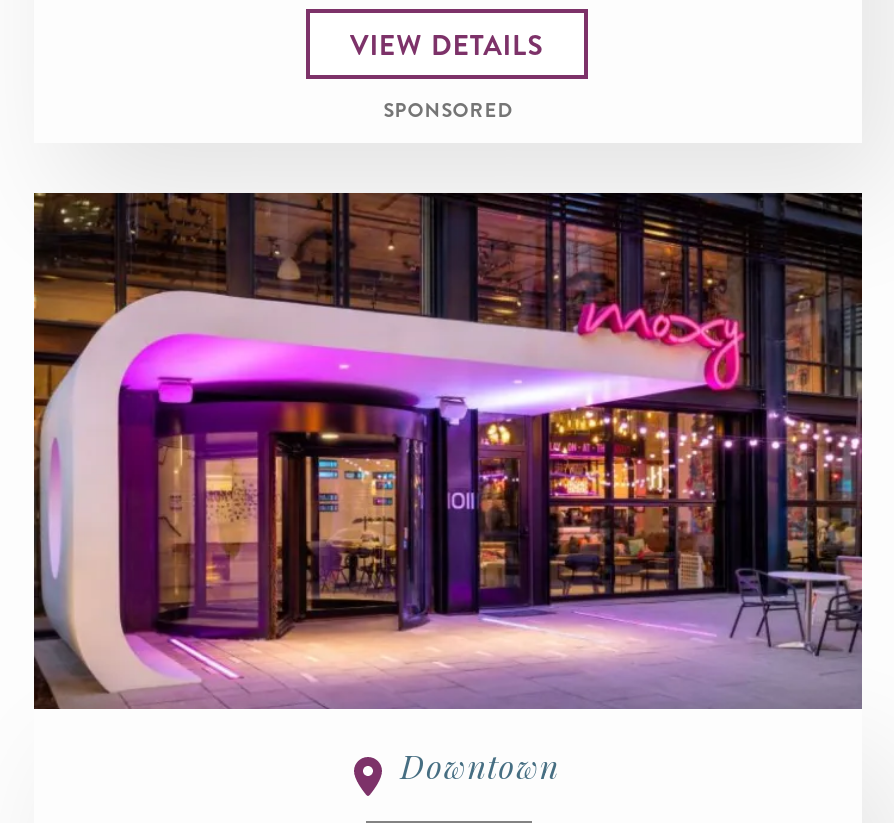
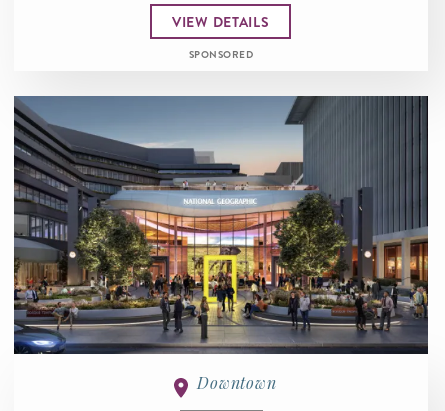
[32,191,864,711] [image] -> [13,95,429,355] [image]

